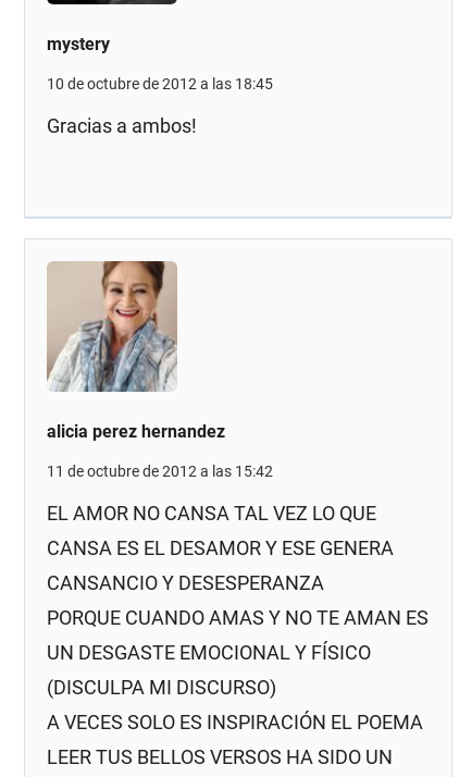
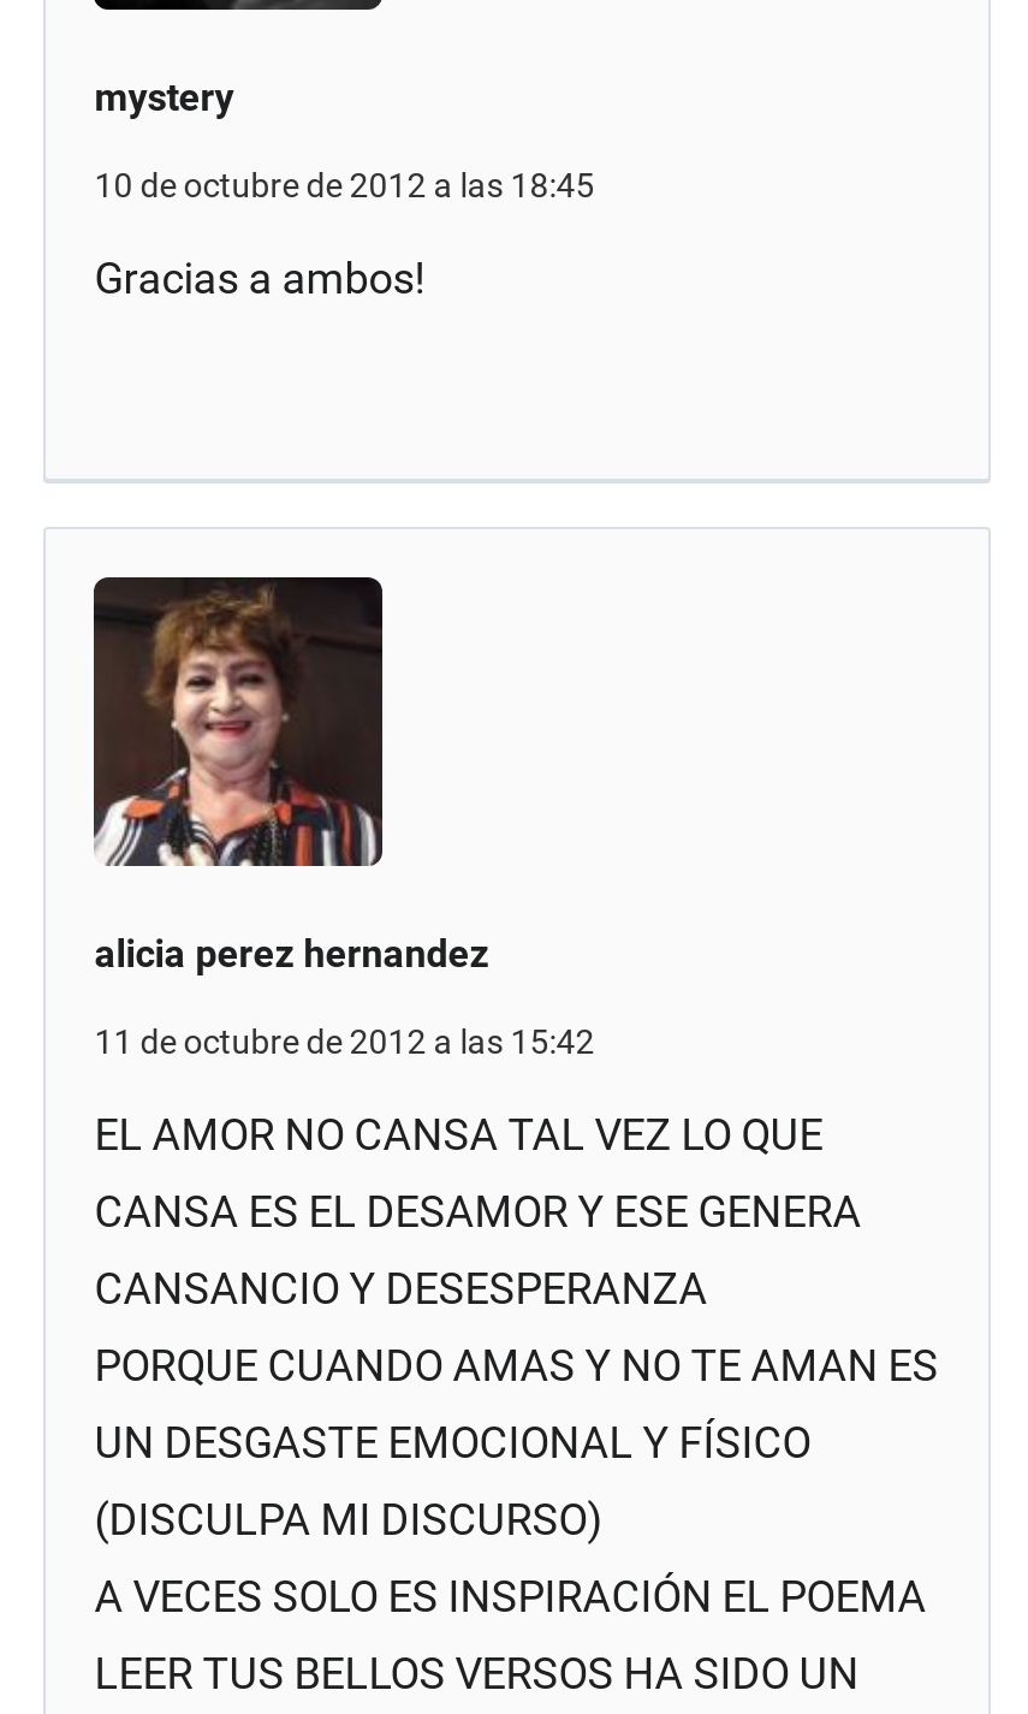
[46,260,177,393] [image] -> [91,575,385,868] [image]

